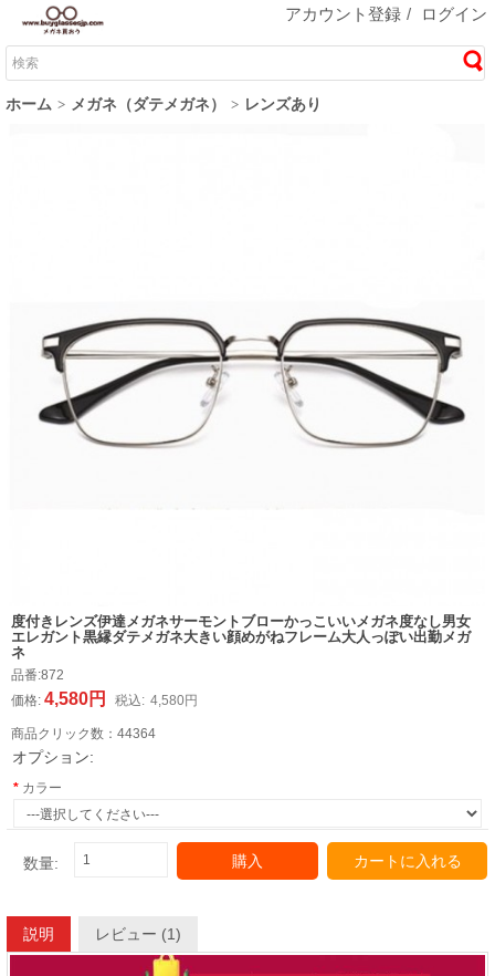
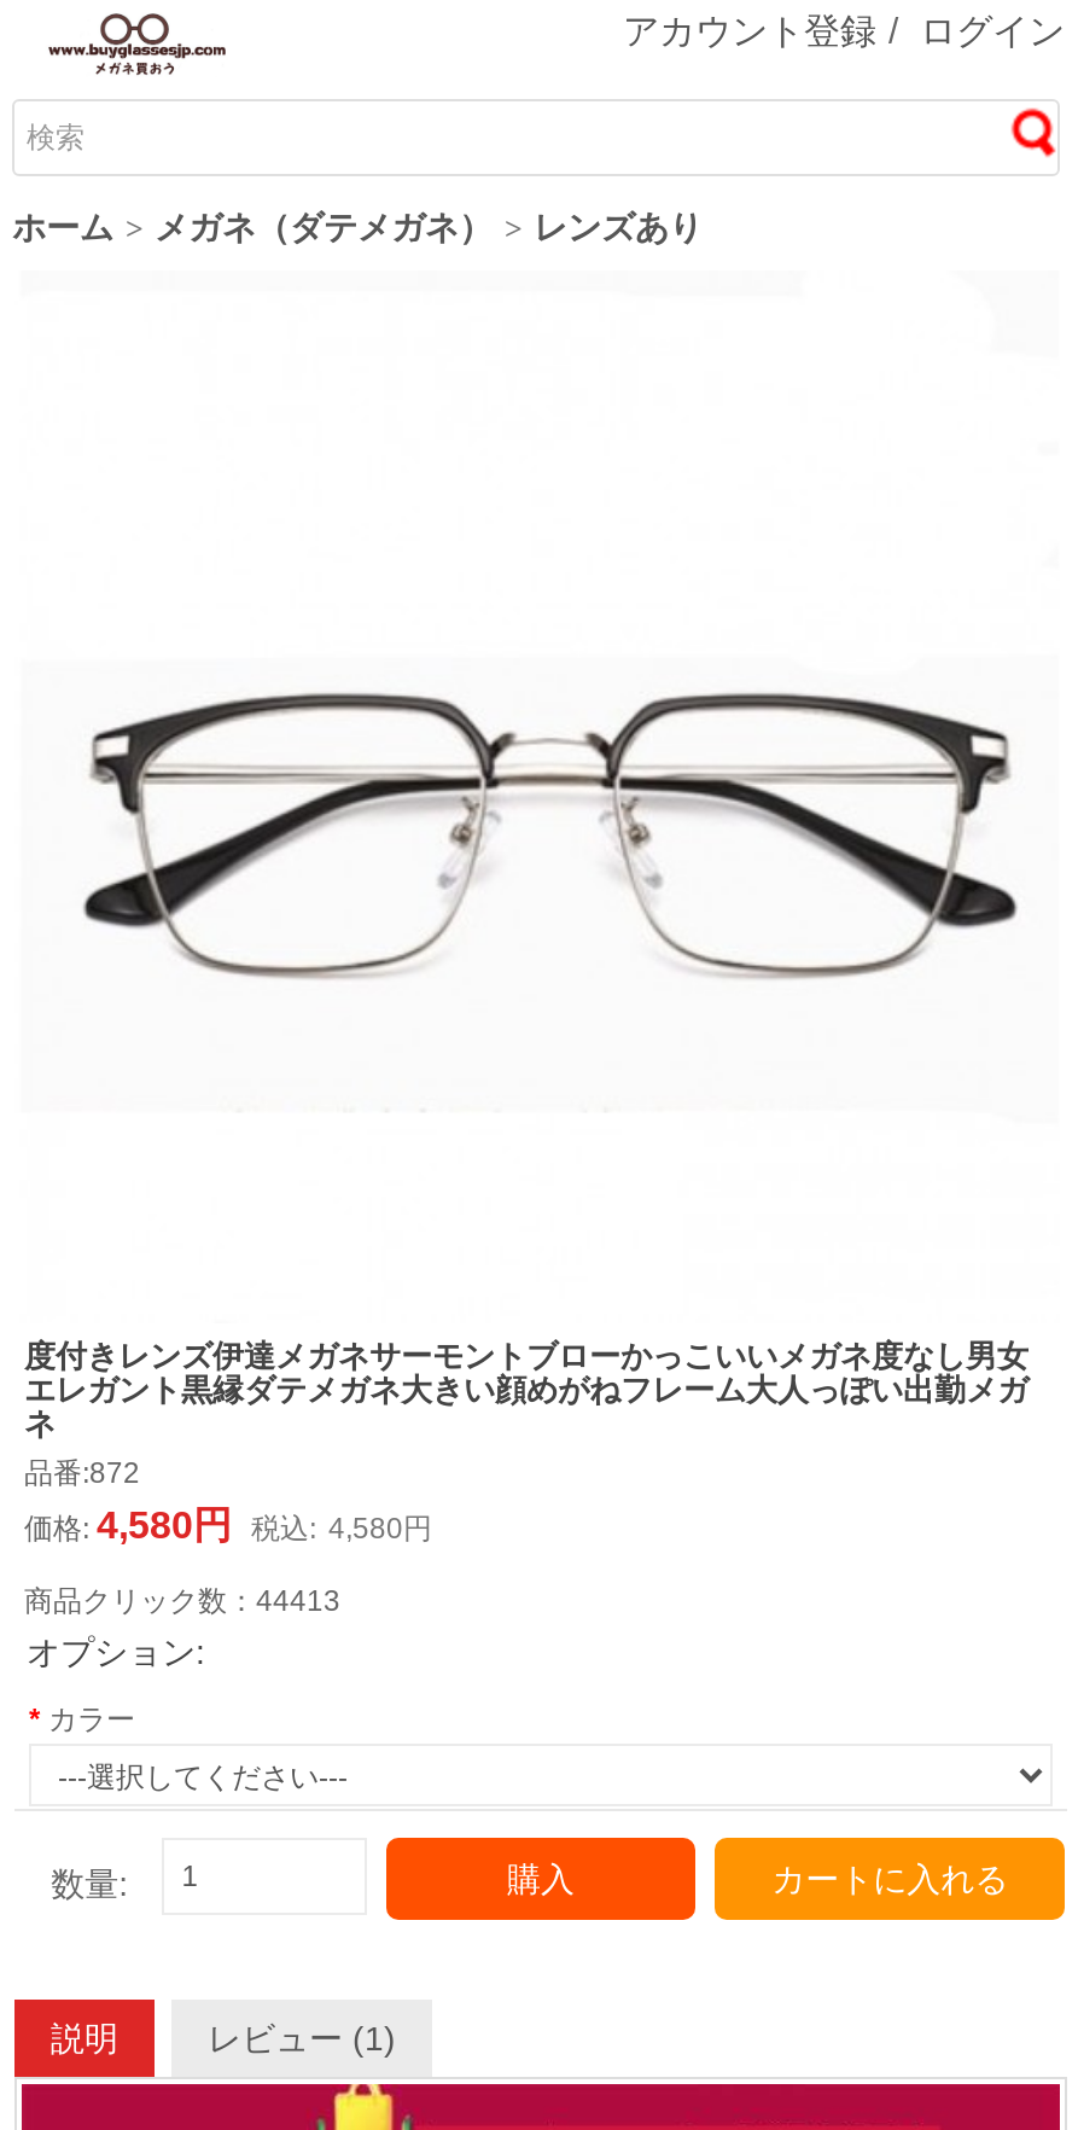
[11,726,156,742] 商品クリック数：44364 -> [24,1585,340,1619] 商品クリック数：44413

